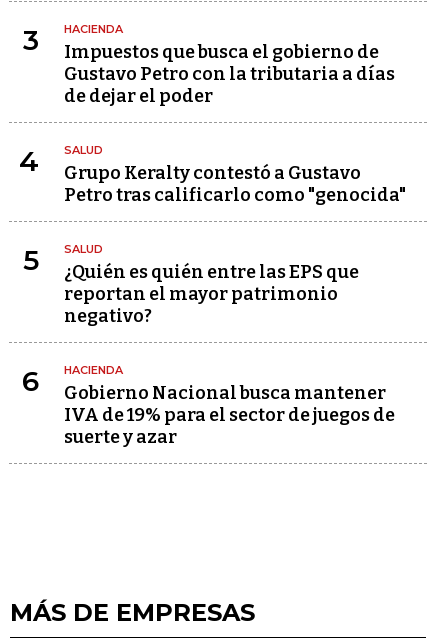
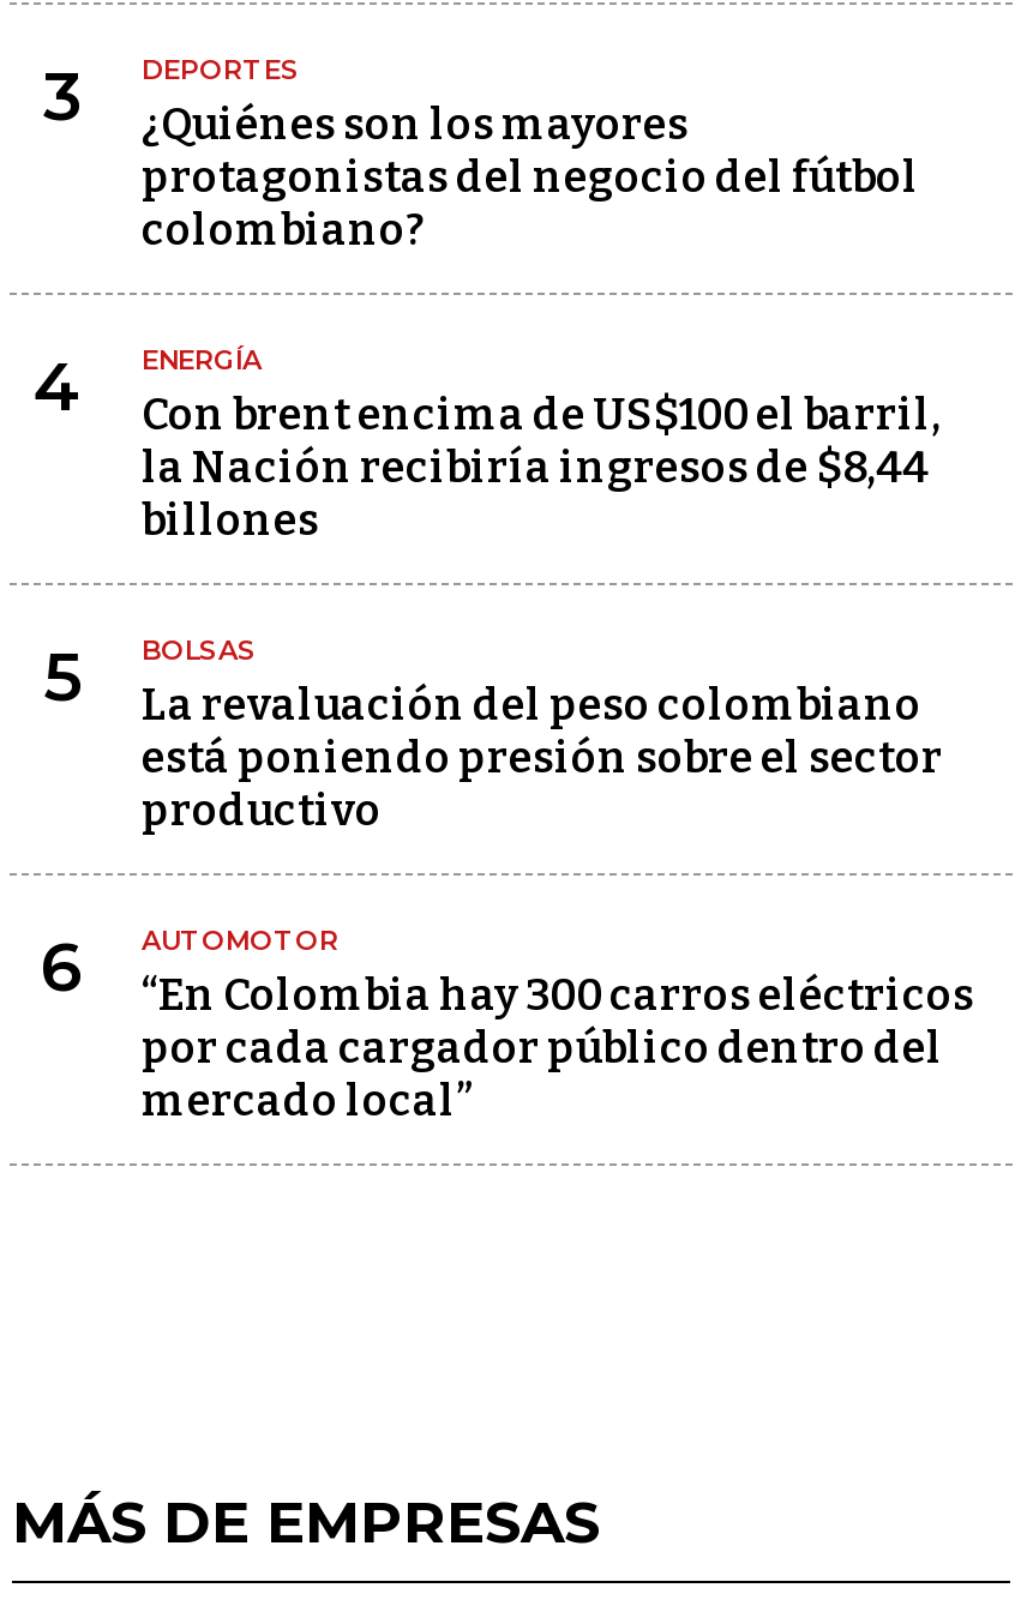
[64,22,395,107] HACIENDA | Impuestos que busca el gobierno de | Gustavo Petro con la tributaria a días | de dejar el poder -> [142,53,919,257] DEPORTES | ¿Quiénes son los mayores | protagonistas del negocio del fútbol | colombiano?
[64,143,406,206] SALUD | Grupo Keralty contestó a Gustavo | Petro tras calificarlo como "genocida" -> [142,343,941,547] ENERGÍA | Con brent encima de US$100 el barril, | la Nación recibiría ingresos de $8,44 | billones
[64,242,359,327] SALUD | ¿Quién es quién entre las EPS que | reportan el mayor patrimonio | negativo? -> [142,633,943,837] BOLSAS | La revaluación del peso colombiano | está poniendo presión sobre el sector | productivo
[64,363,395,448] HACIENDA | Gobierno Nacional busca mantener | IVA de 19% para el sector de juegos de | suerte y azar -> [142,924,974,1127] AUTOMOTOR | “En Colombia hay 300 carros eléctricos | por cada cargador público dentro del | mercado local”

